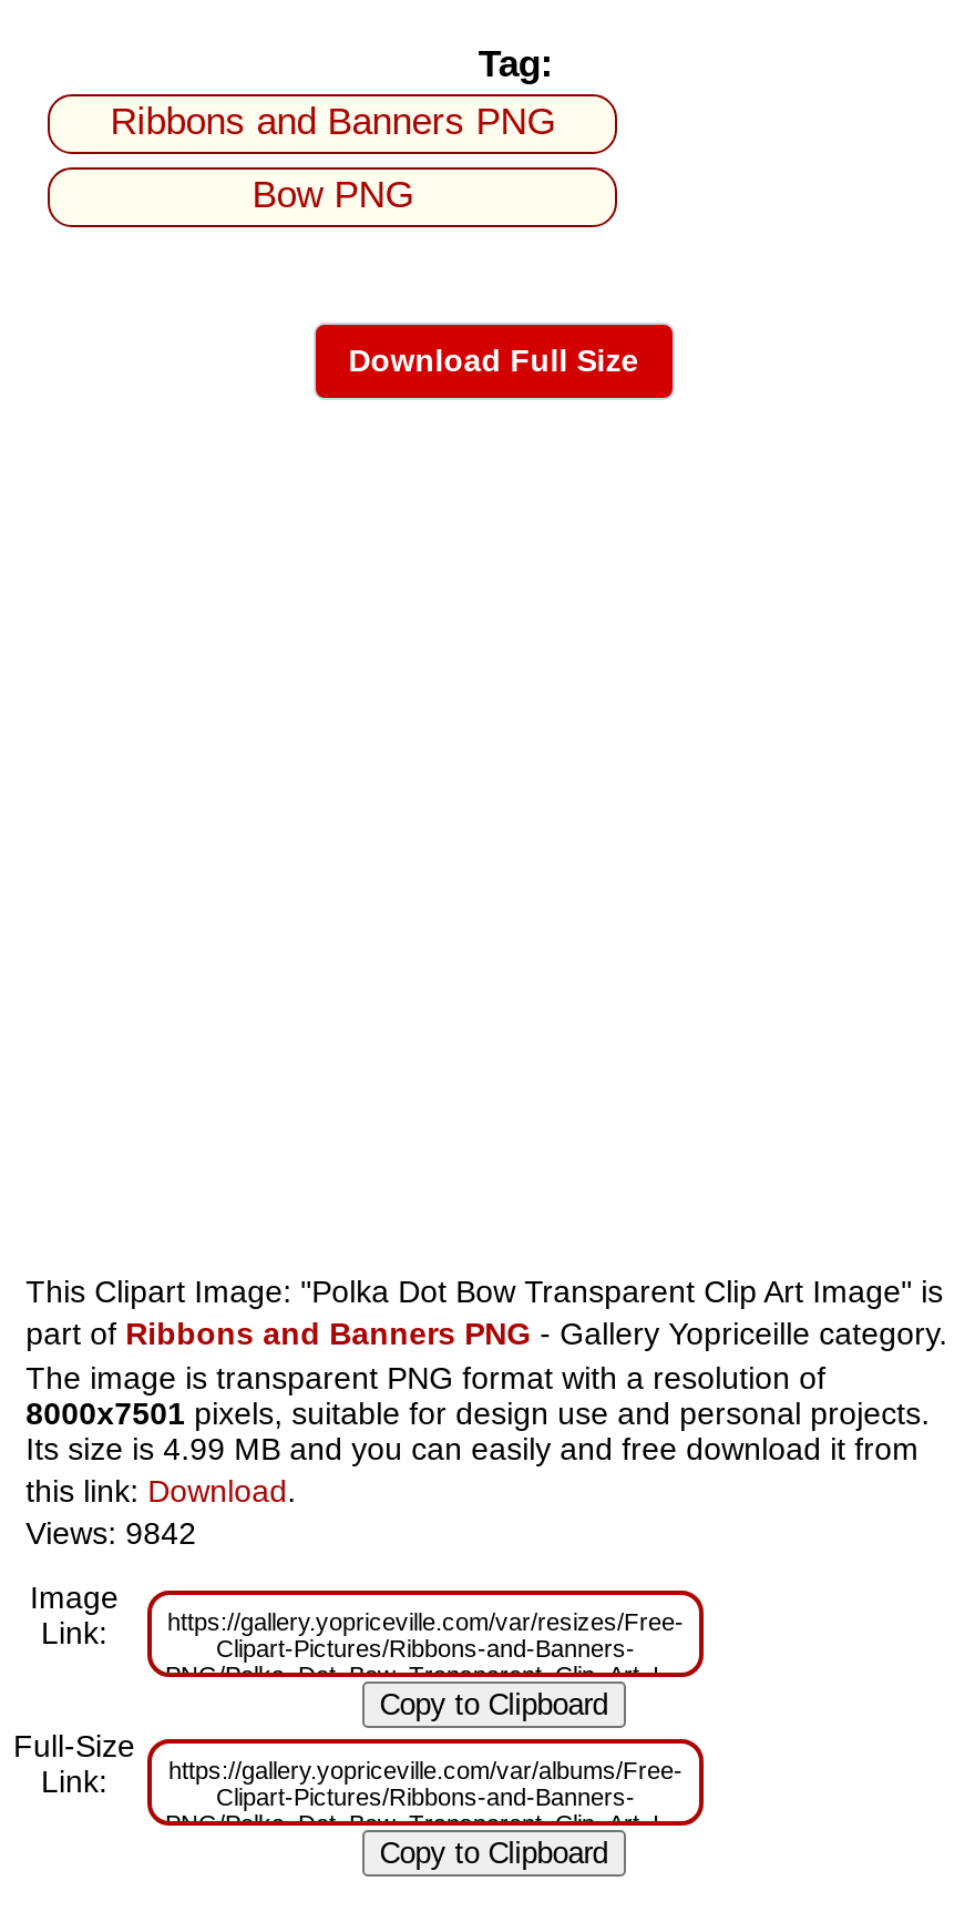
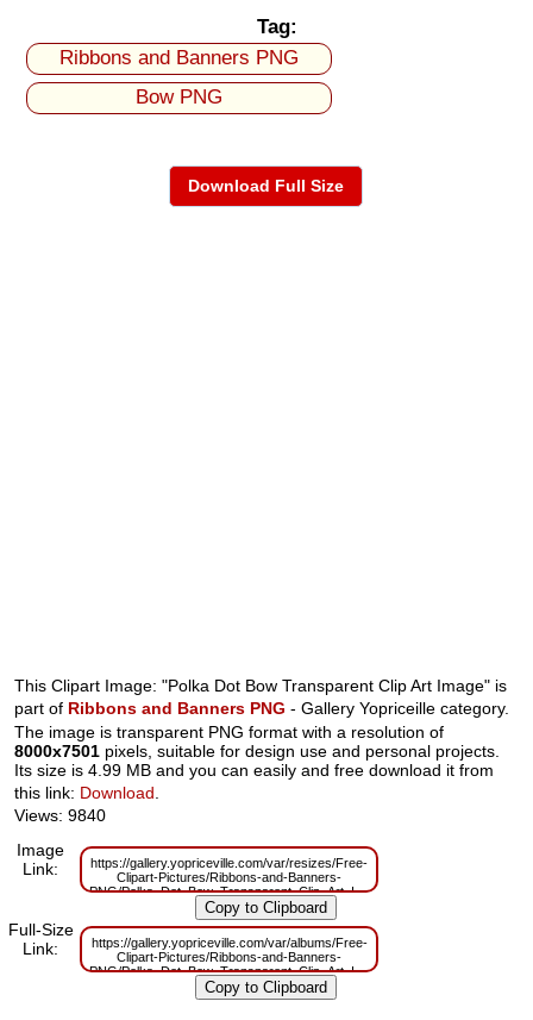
[26,1516,196,1552] Views: 9842 -> [14,806,106,825] Views: 9840

